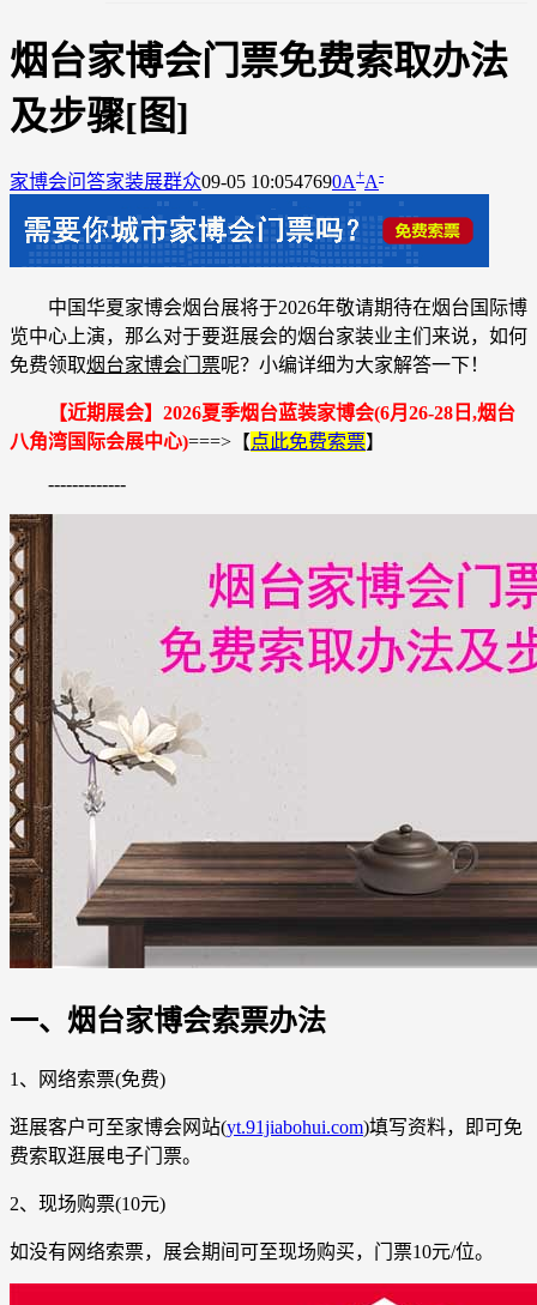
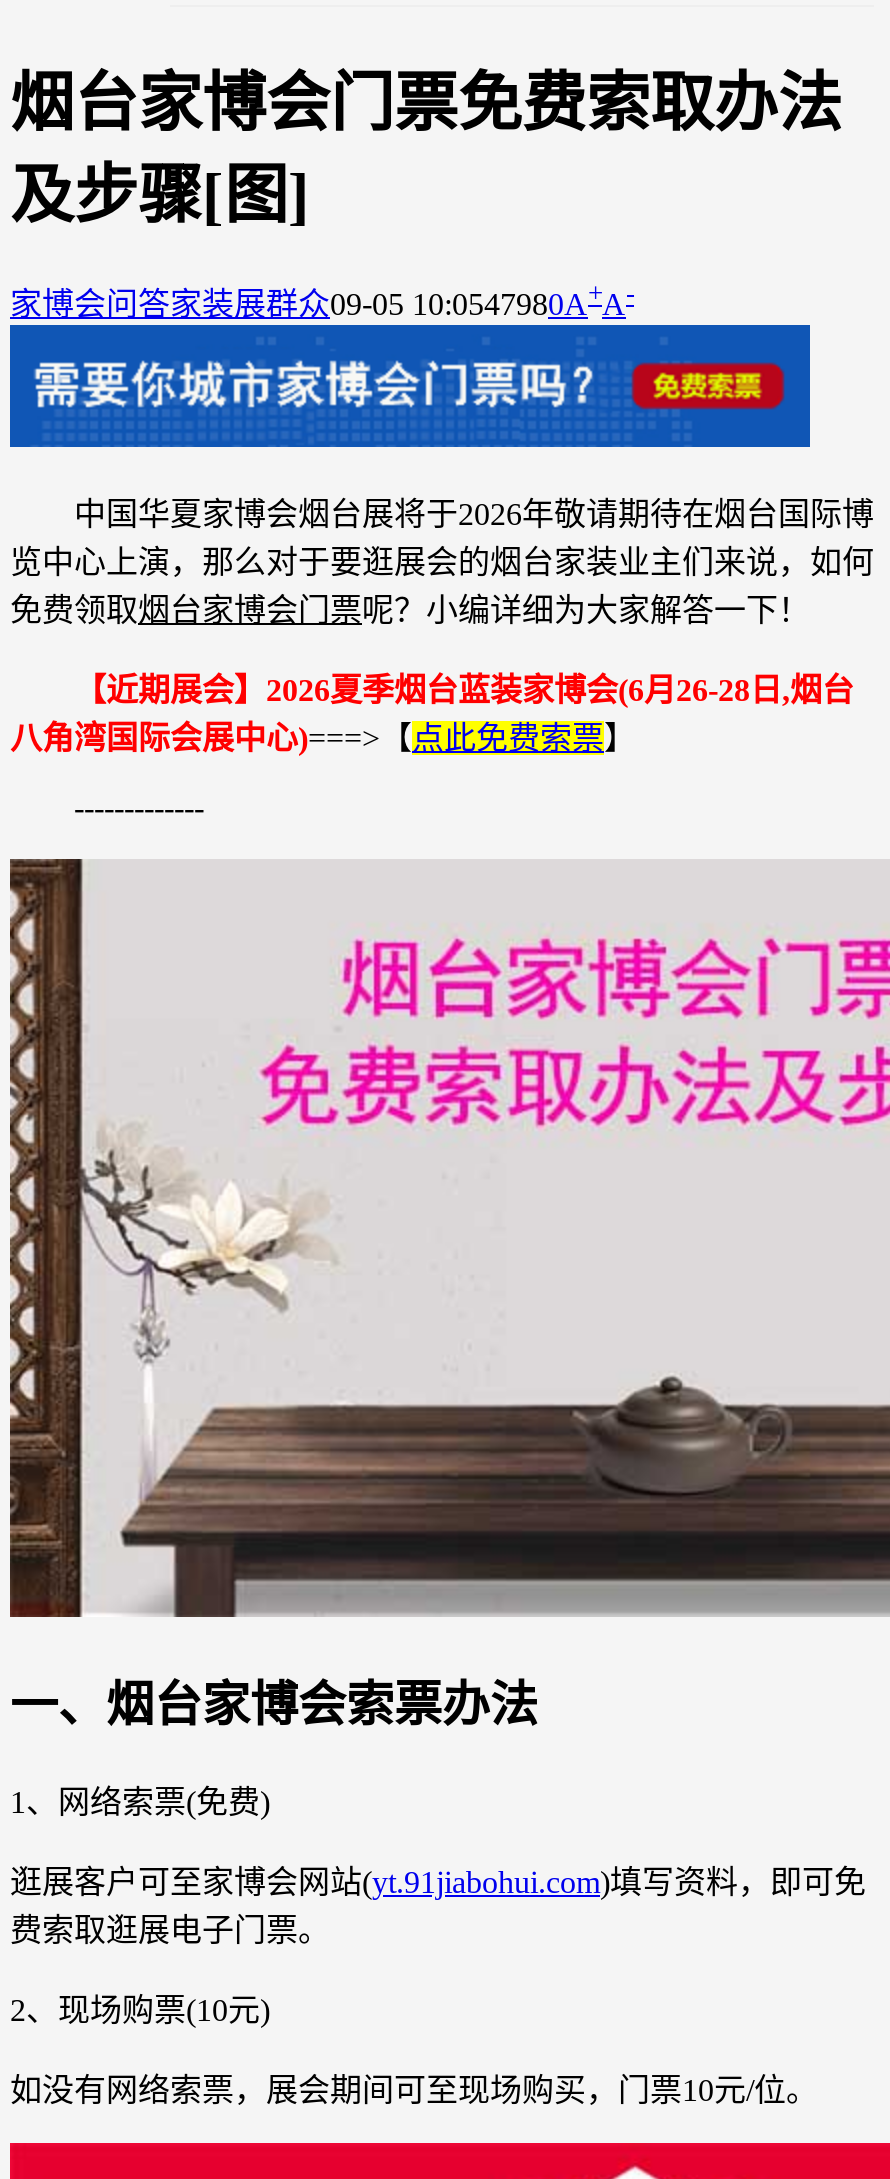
[10,166,384,192] 家博会问答家装展群众09-05 10:0547690A+A- -> [10,278,634,321] 家博会问答家装展群众09-05 10:0547980A+A-

